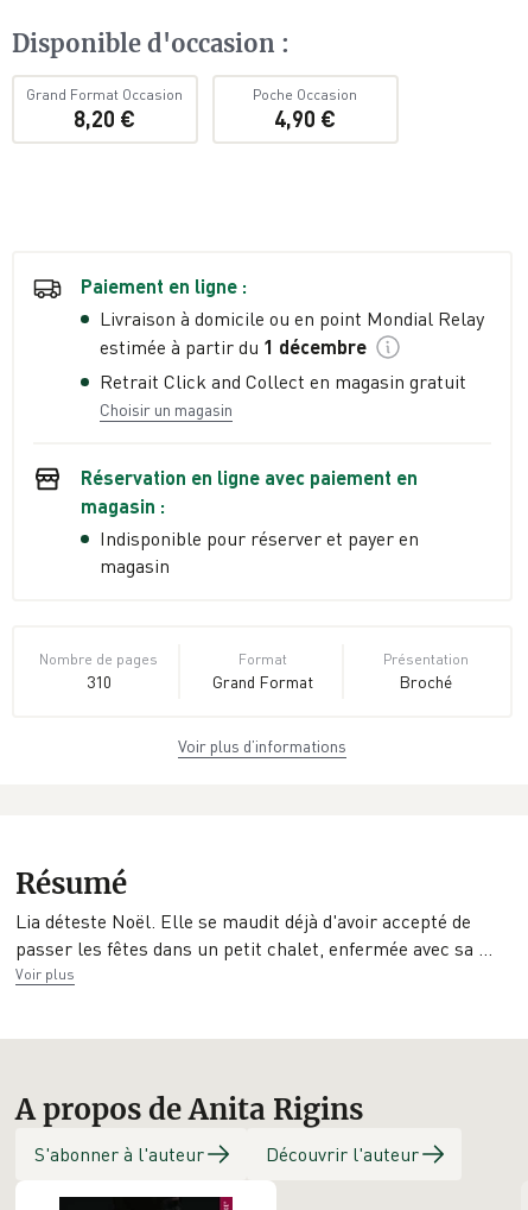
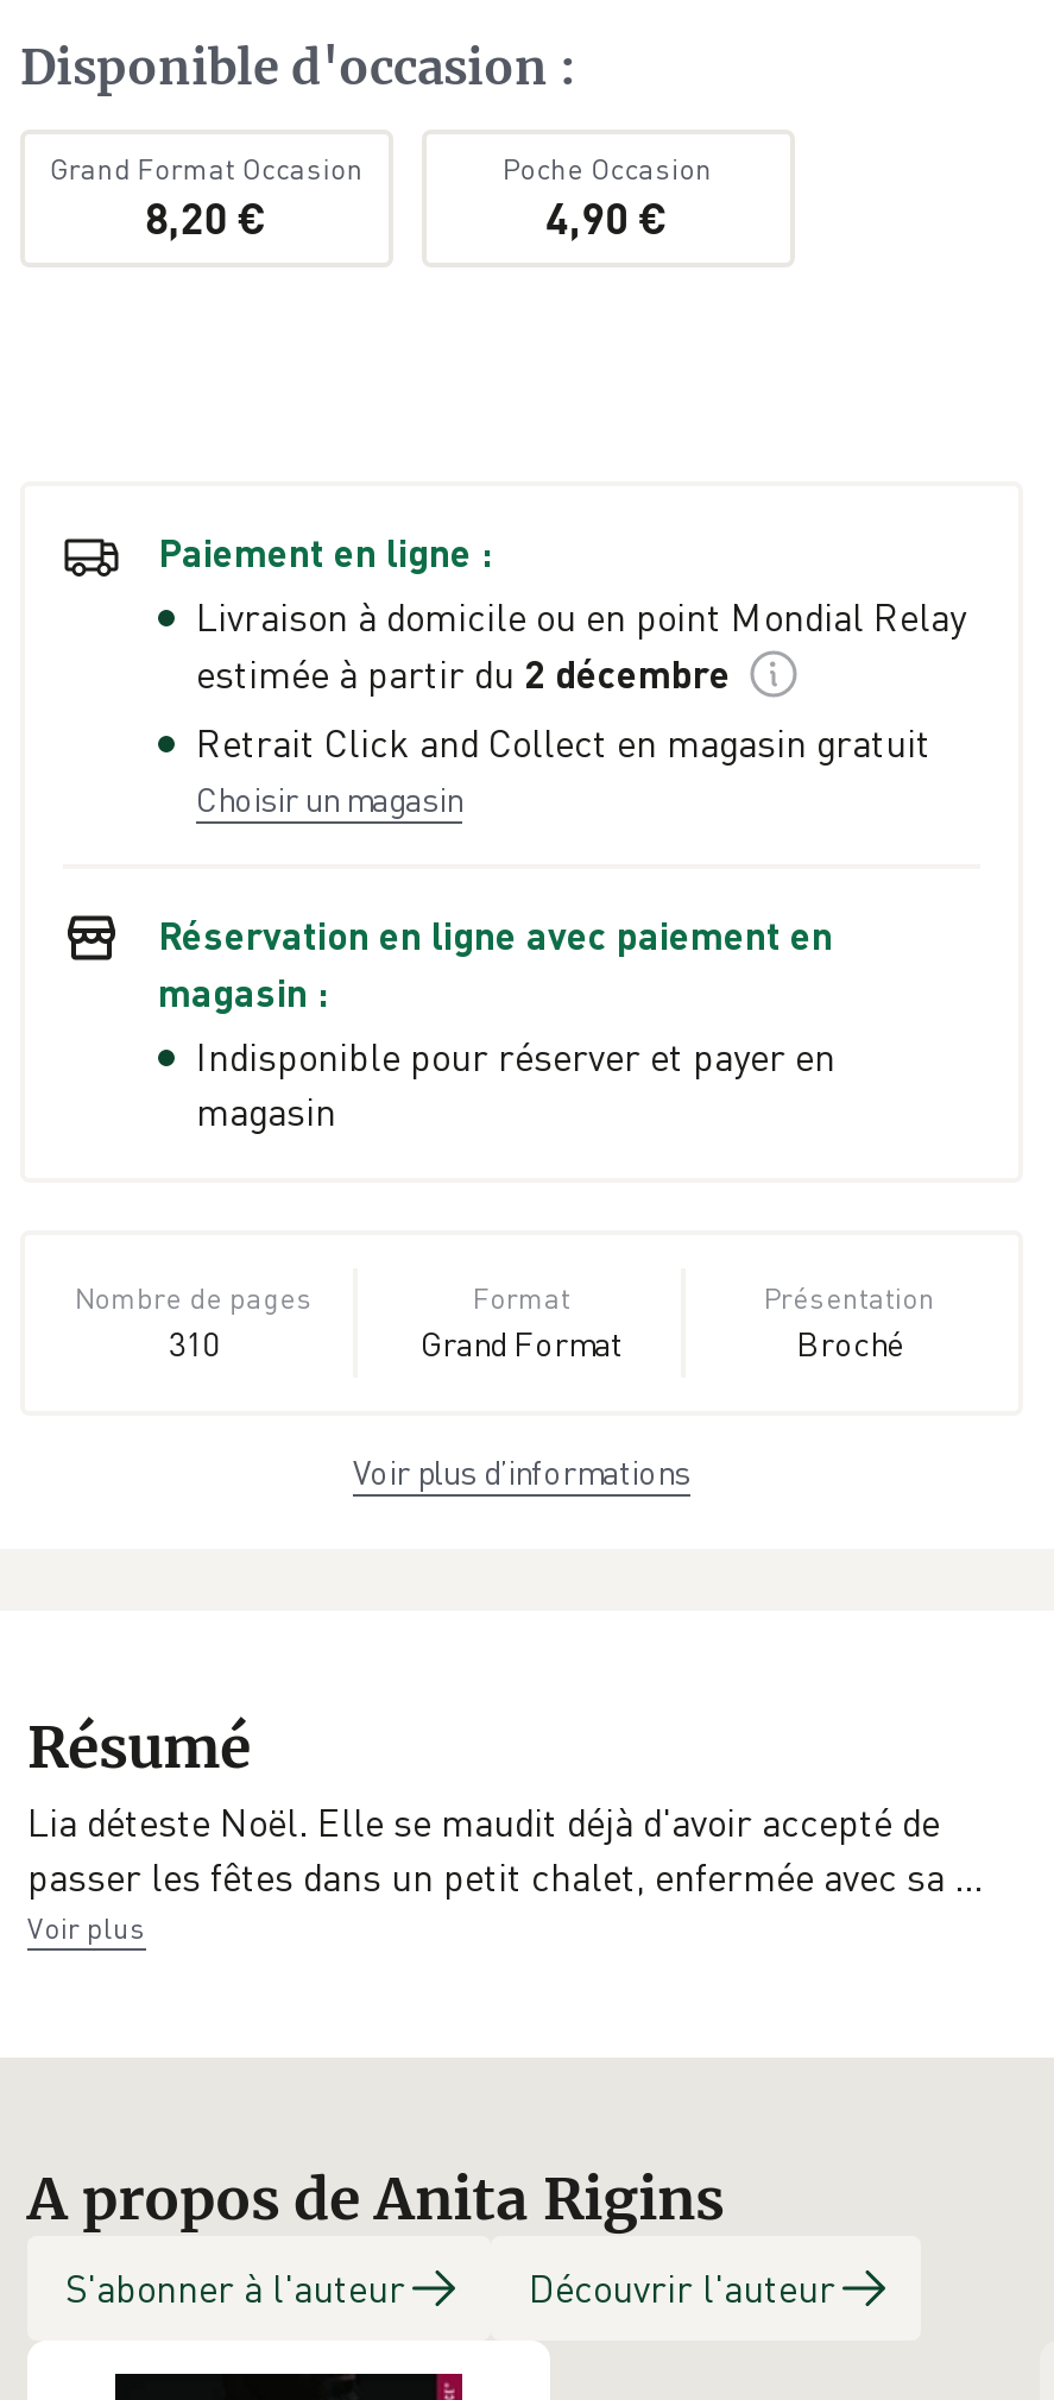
[100,336,367,359] estimée à partir du 1 décembre -> [196,651,731,698] estimée à partir du 2 décembre

